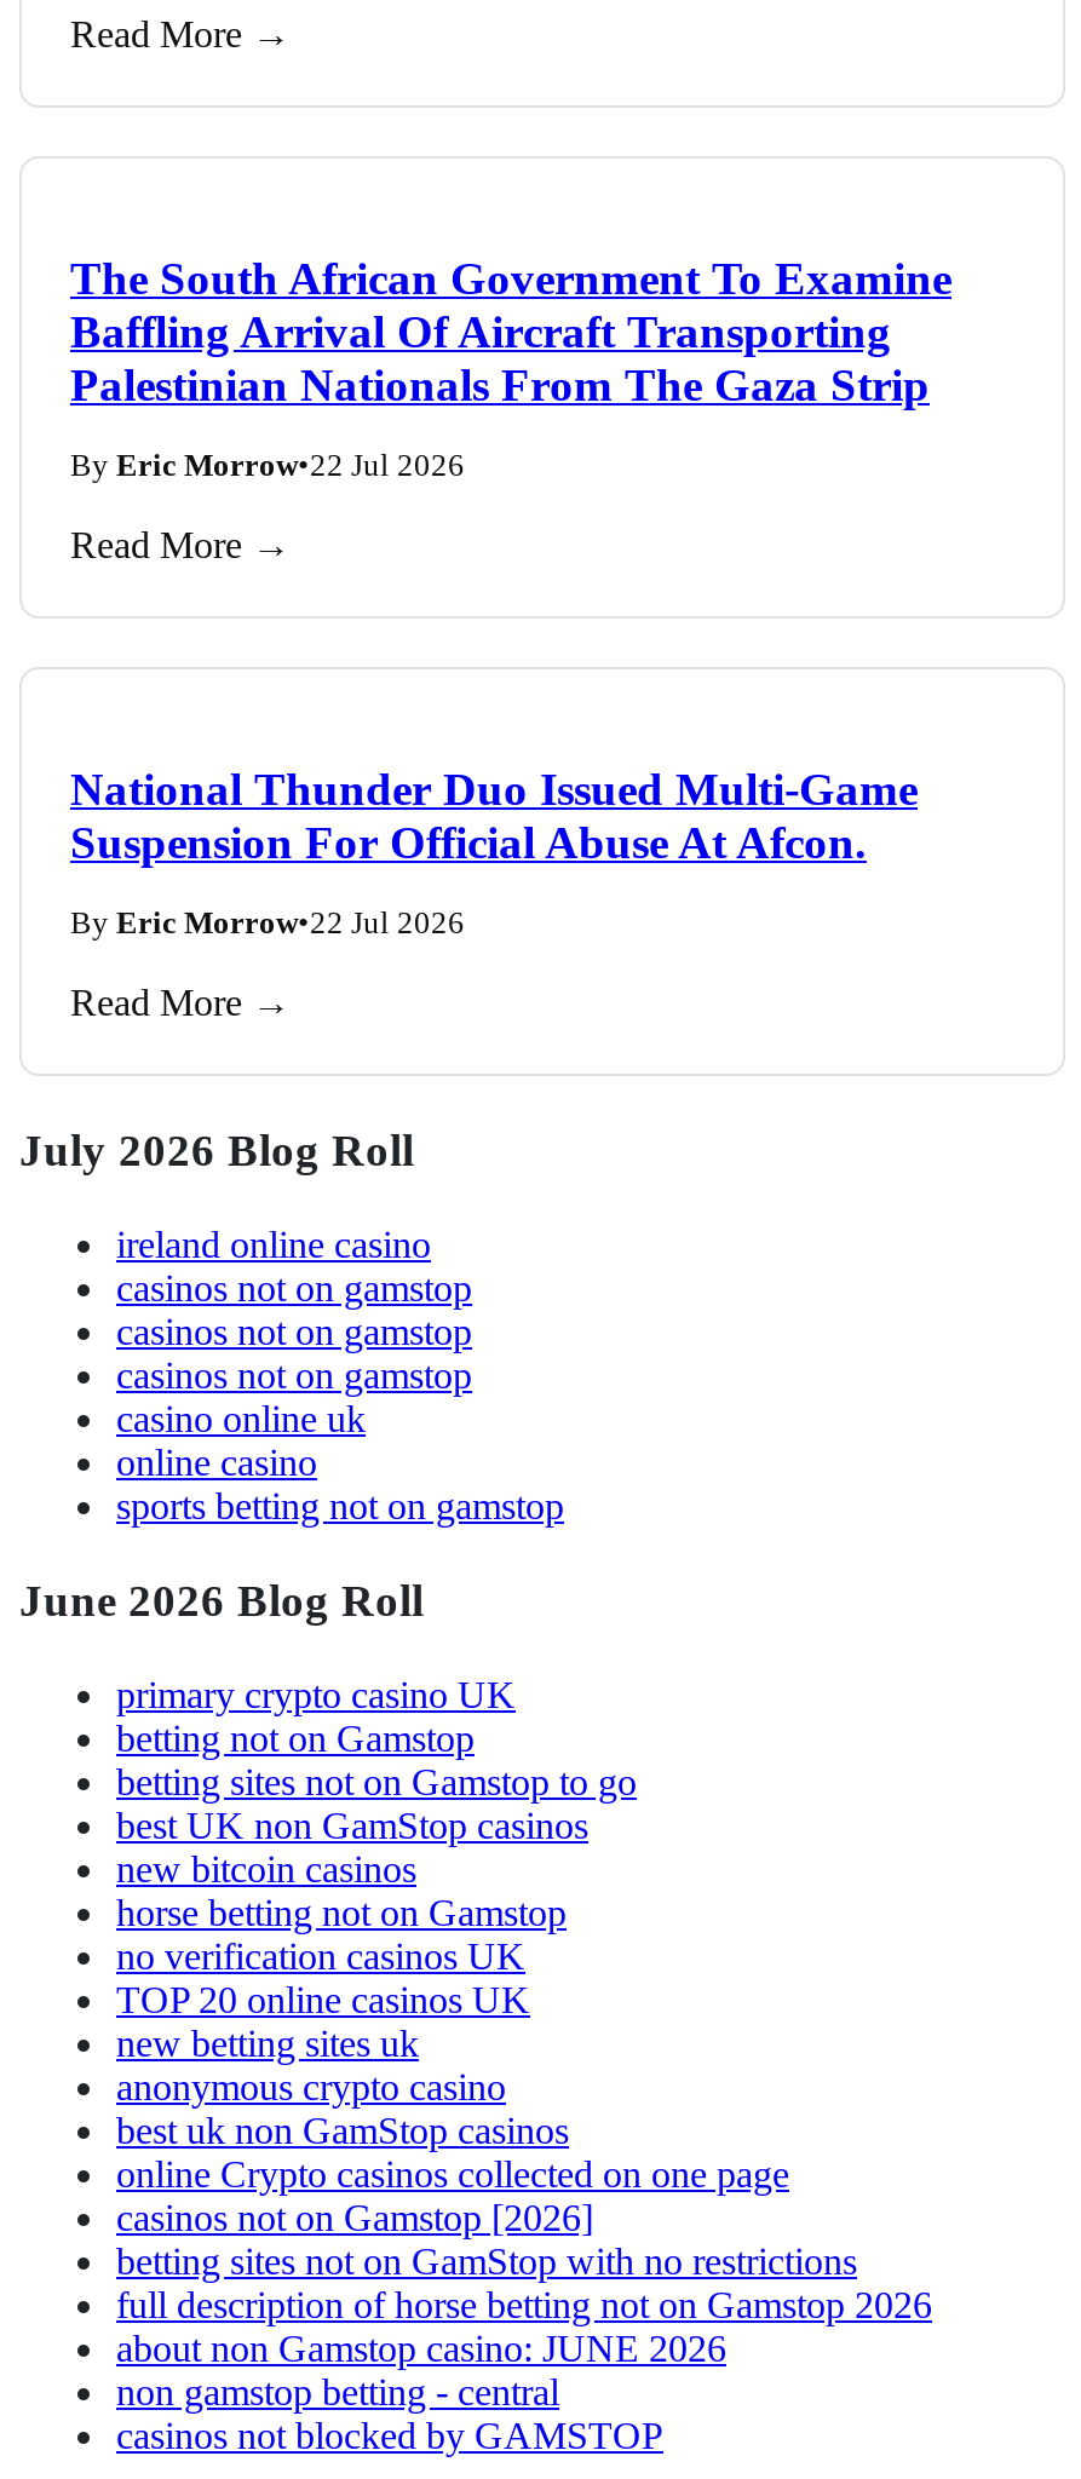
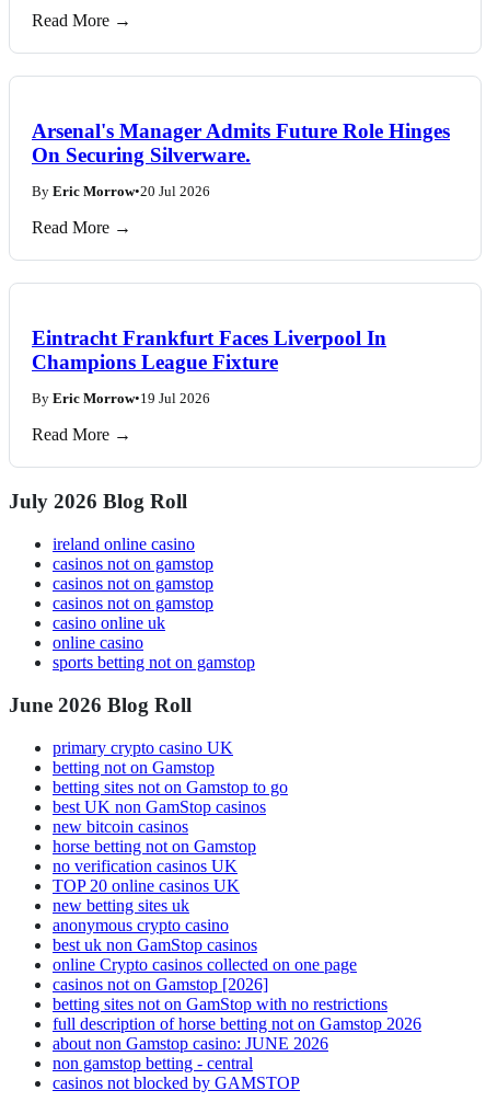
[70,253,951,411] The South African Government To Examine | Baffling Arrival Of Aircraft Transporting | Palestinian Nationals From The Gaza Strip -> [32,120,450,167] Arsenal's Manager Admits Future Role Hinges | On Securing Silverware.
[70,450,465,483] By Eric Morrow•22 Jul 2026 -> [32,184,210,200] By Eric Morrow•20 Jul 2026
[70,765,918,869] National Thunder Duo Issued Multi-Game | Suspension For Official Abuse At Afcon. -> [32,327,386,374] Eintracht Frankfurt Faces Liverpool In | Champions League Fixture
[70,908,465,941] By Eric Morrow•22 Jul 2026 -> [32,392,210,407] By Eric Morrow•19 Jul 2026

